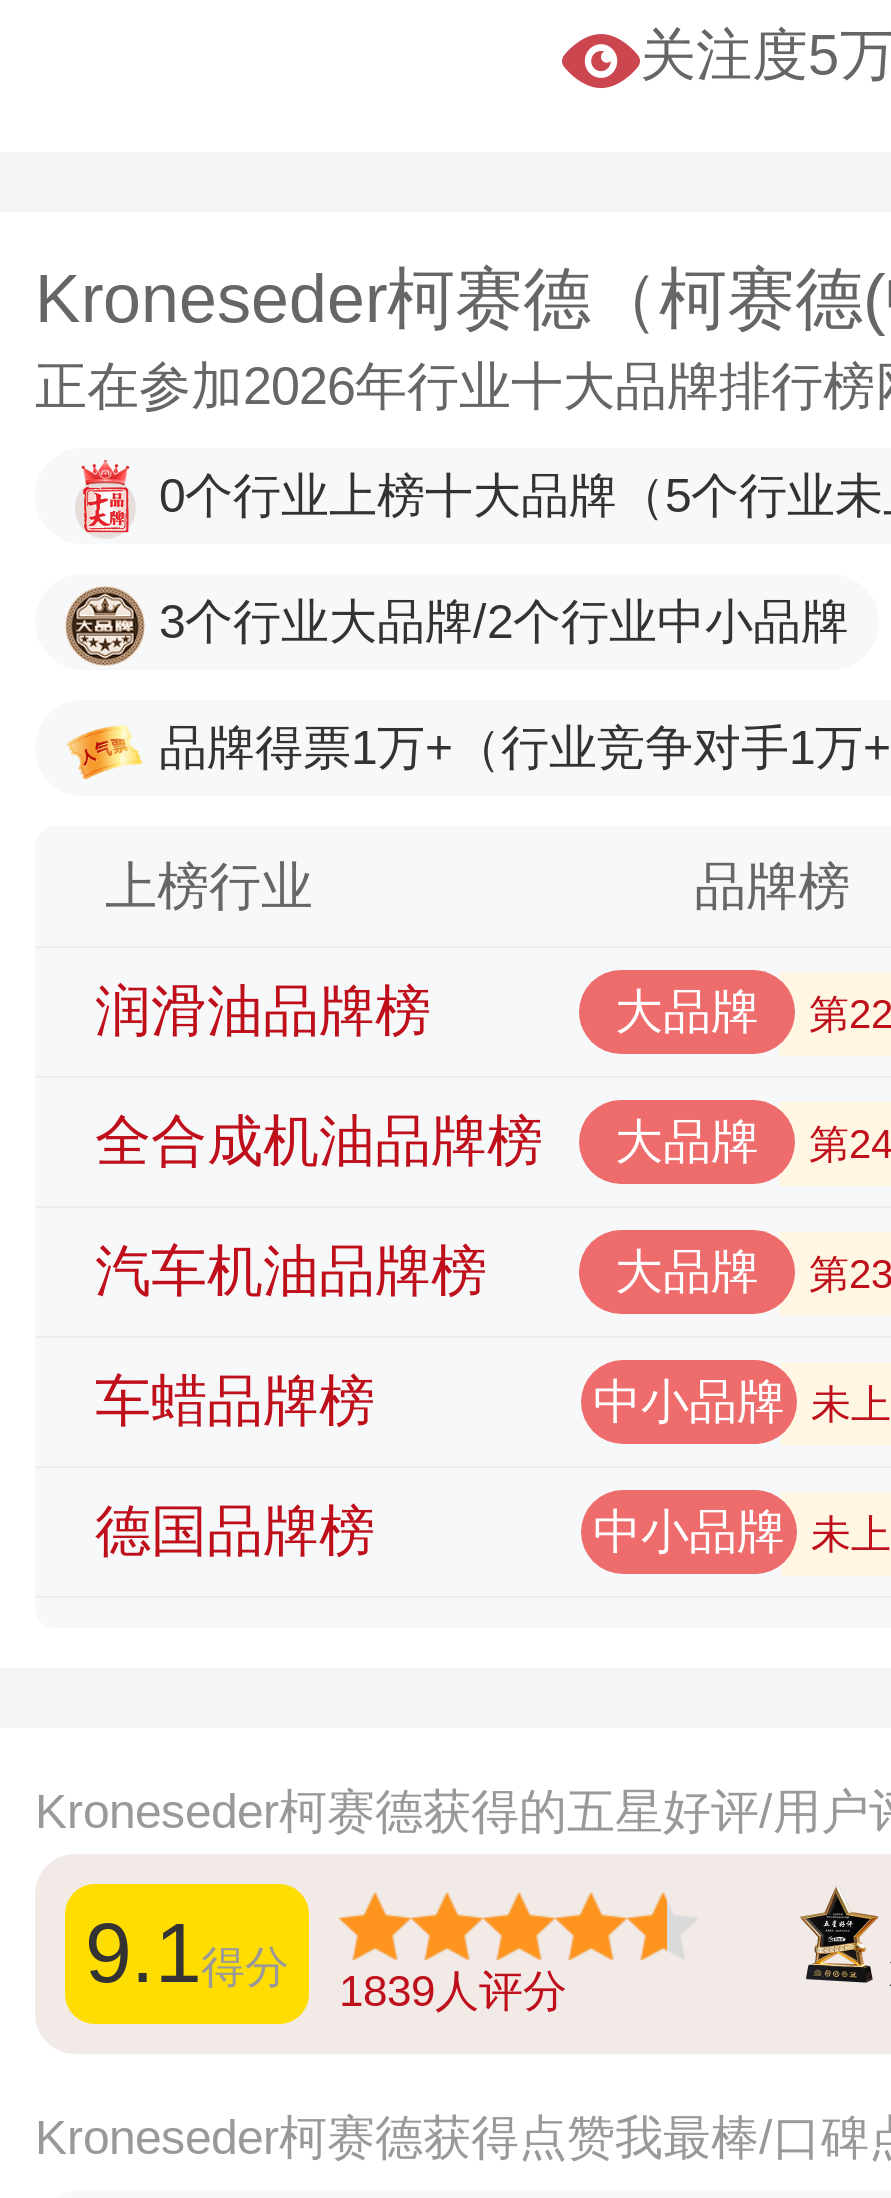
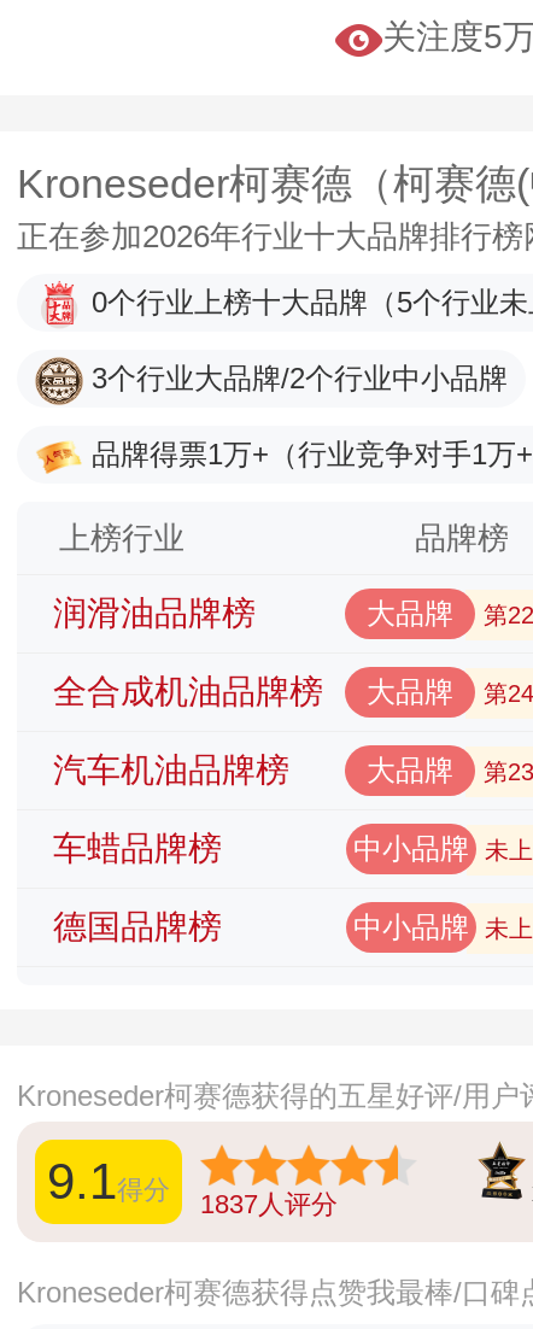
[339,1966,567,2016] 1839人评分 -> [200,1189,338,1219] 1837人评分

